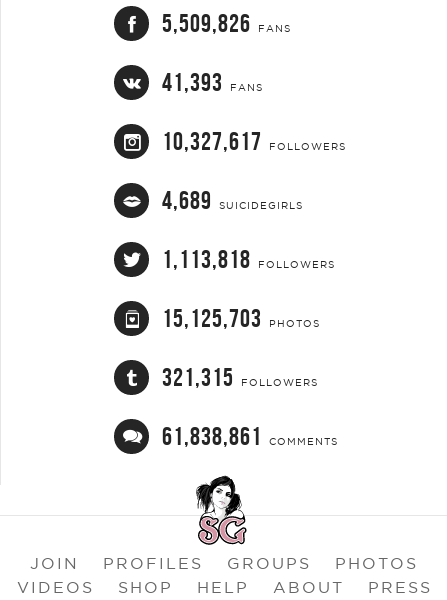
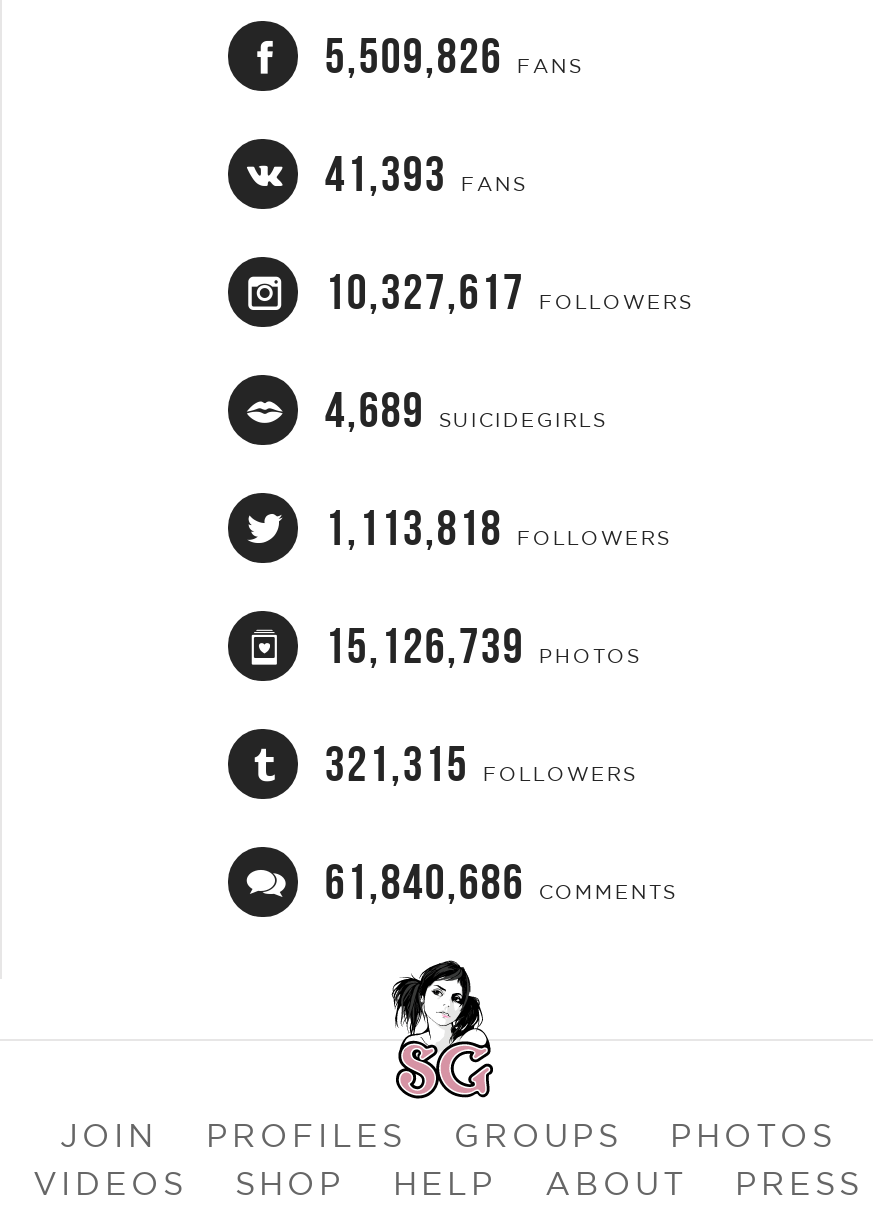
[162,305,320,332] 15,125,703 PHOTOS -> [325,619,641,673] 15,126,739 PHOTOS
[162,423,338,450] 61,838,861 COMMENTS -> [325,855,677,909] 61,840,686 COMMENTS

